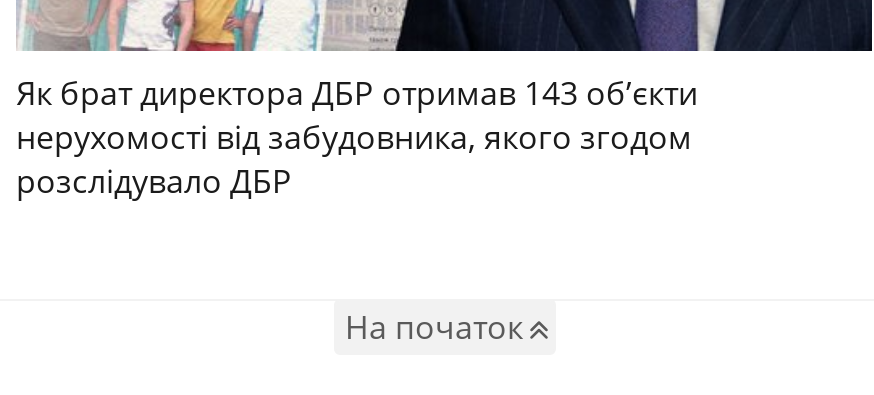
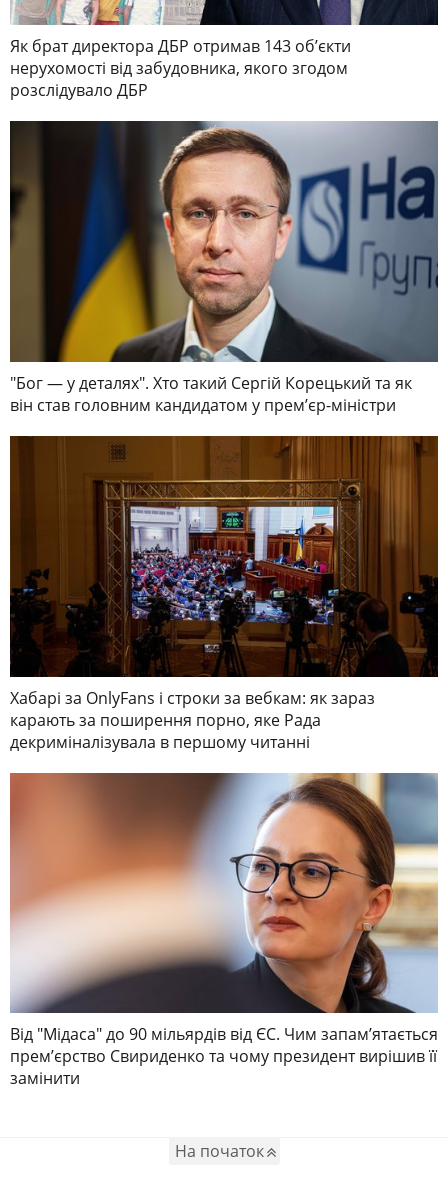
none -> [9,120,438,416] [image] | "Бог — у деталях". Хто такий Сергій Корецький та як | він став головним кандидатом у премʼєр-міністри
none -> [9,435,439,753] [image] | Хабарі за OnlyFans і строки за вебкам: як зараз | карають за поширення порно, яке Рада | декриміналізувала в першому читанні
none -> [10,772,439,1089] [image] | Від "Мідаса" до 90 мільярдів від ЄС. Чим запамʼятається | премʼєрство Свириденко та чому президент вирішив її | замінити

